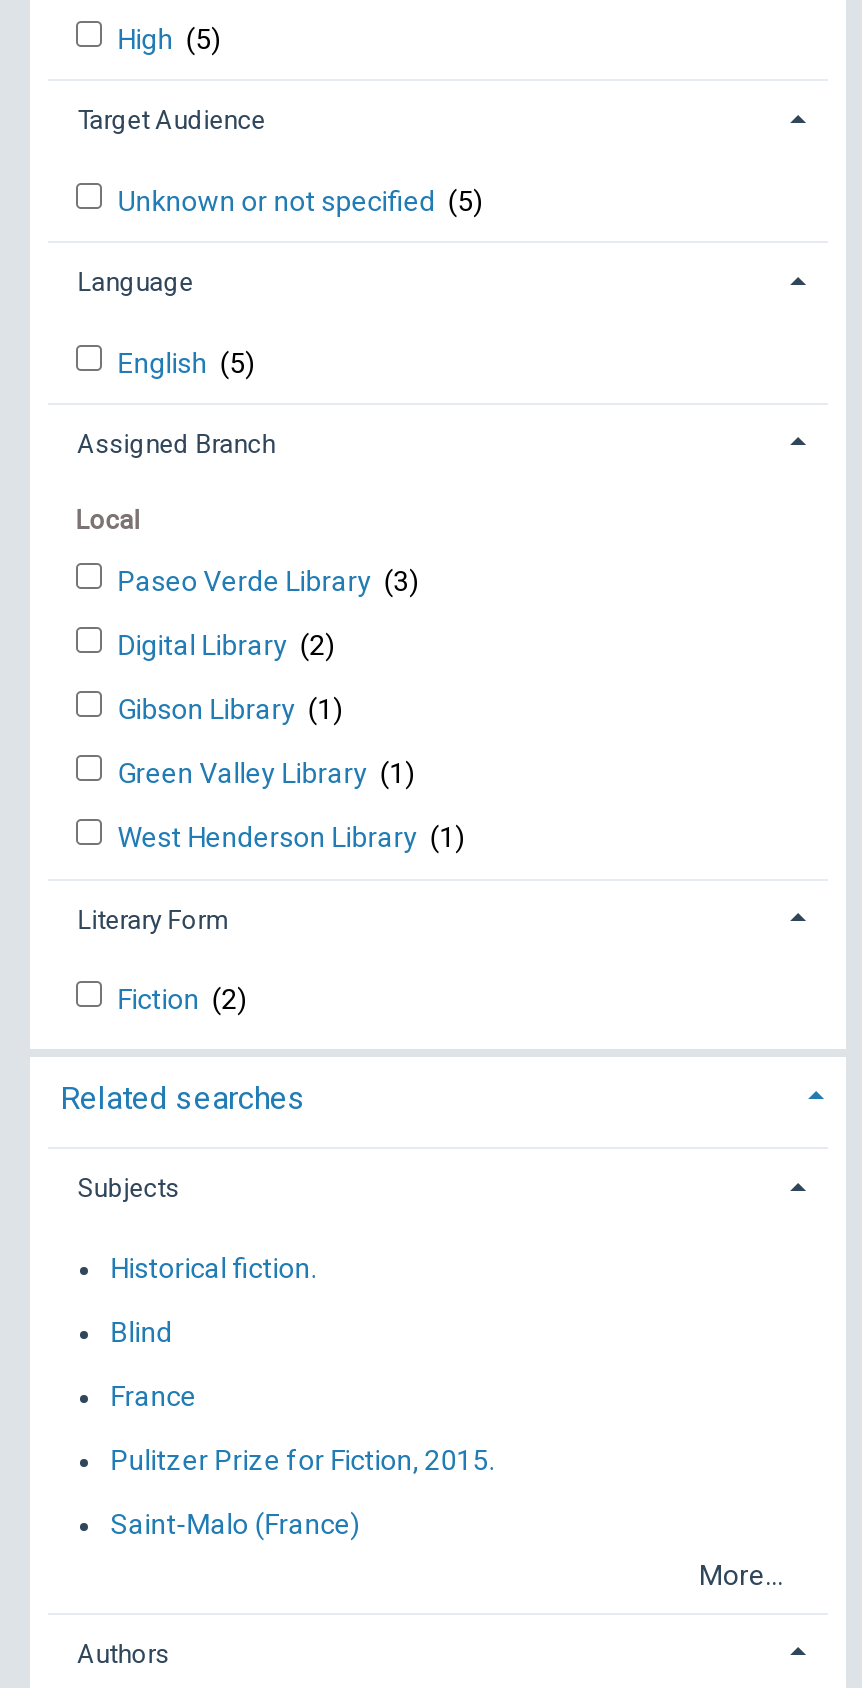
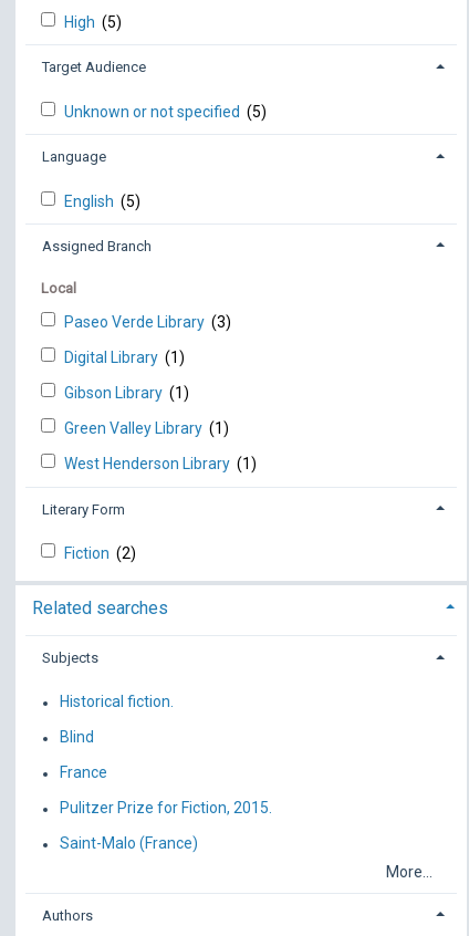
[118,630,336,662] Digital Library (2) -> [64,349,185,367] Digital Library (1)

